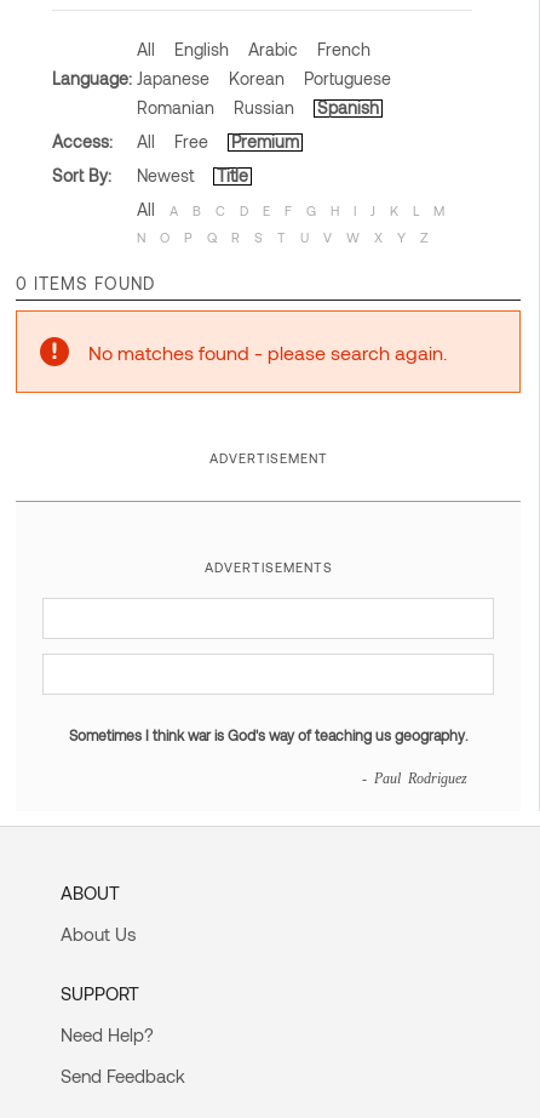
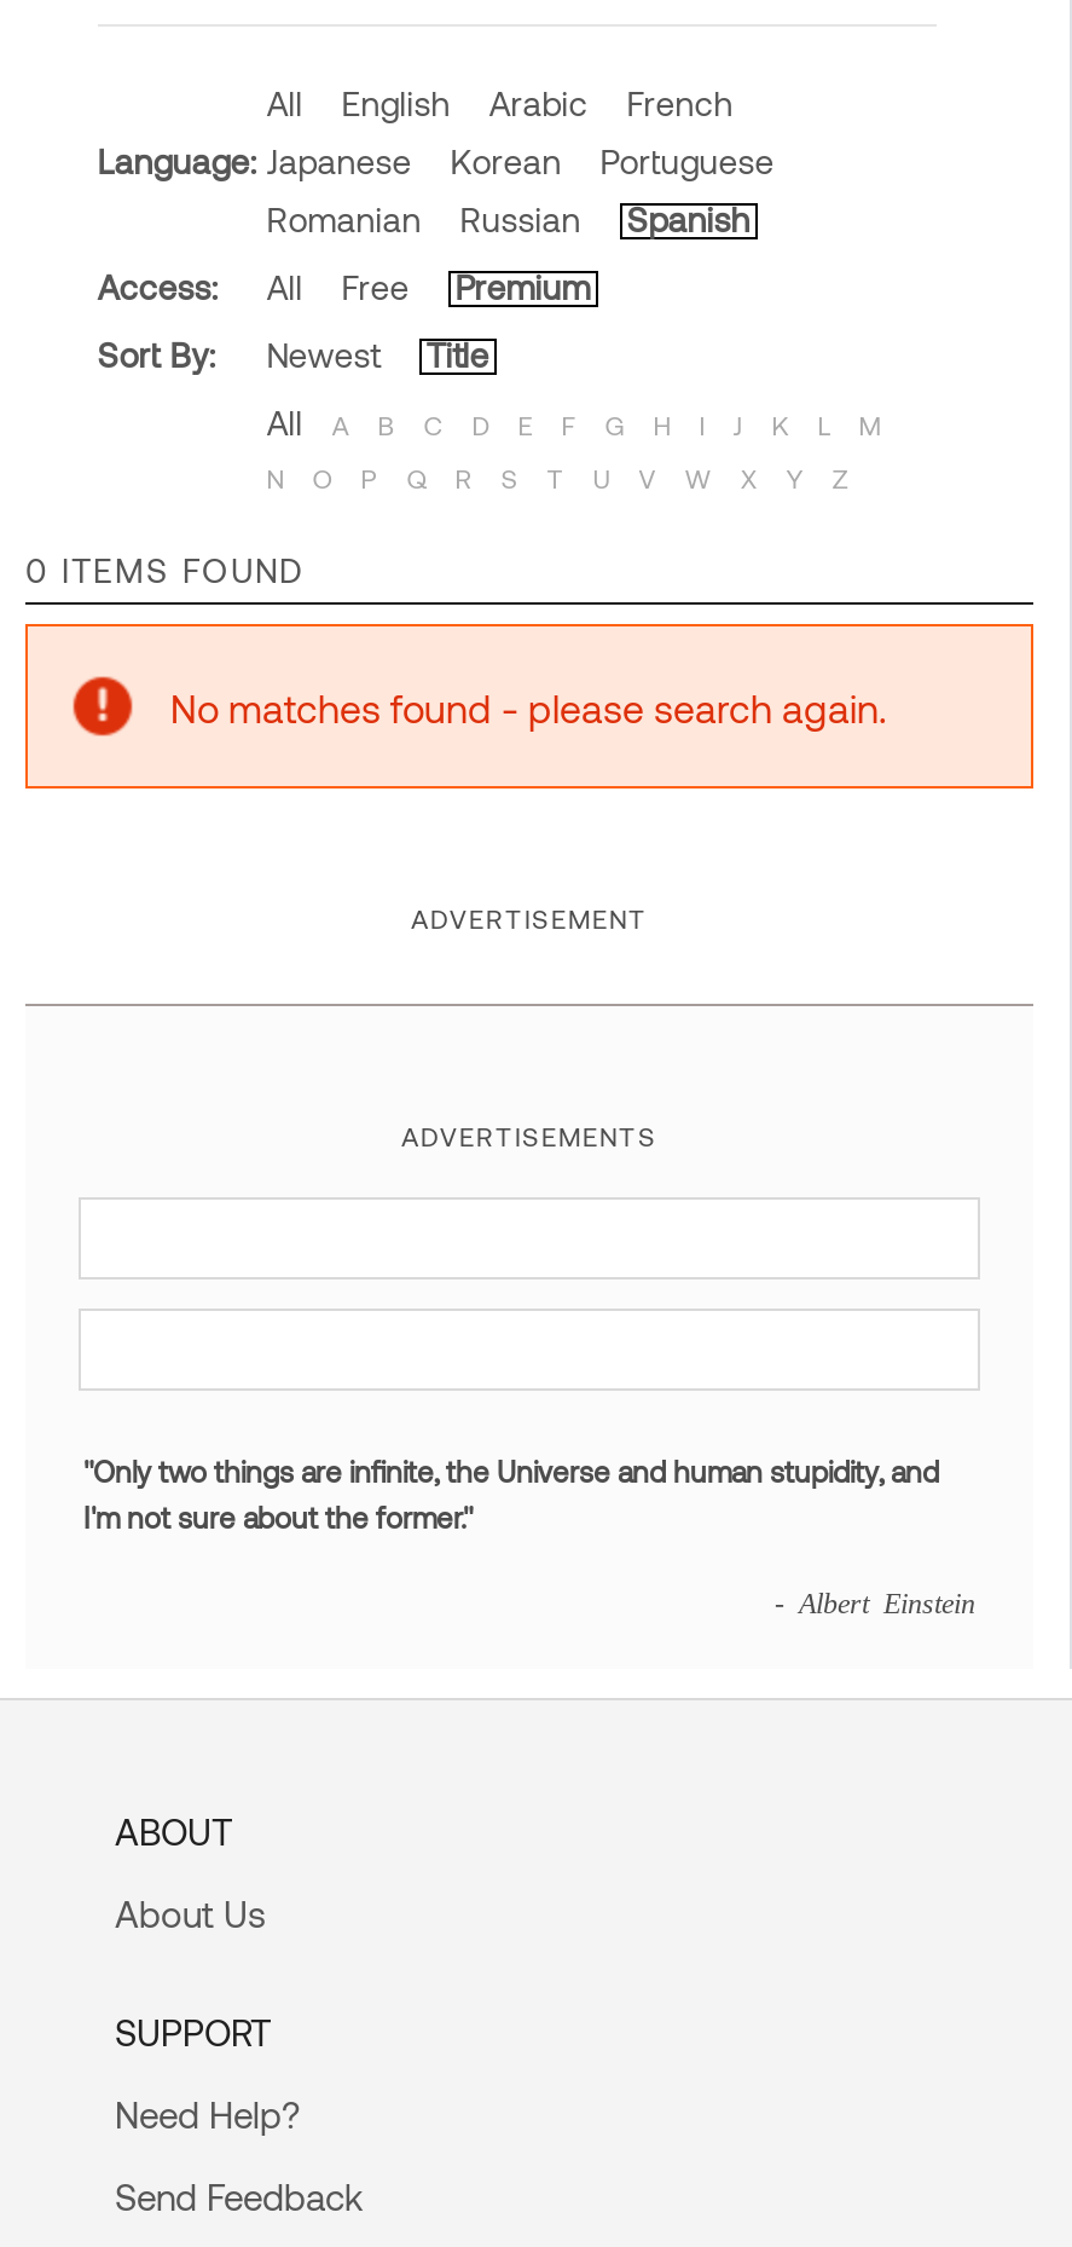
[69,727,467,744] Sometimes I think war is God's way of teaching us geography. -> [83,1455,939,1534] "Only two things are infinite, the Universe and human stupidity, and | I'm not sure about the former."
[362,770,467,785] - Paul Rodriguez -> [775,1588,975,1617] - Albert Einstein

